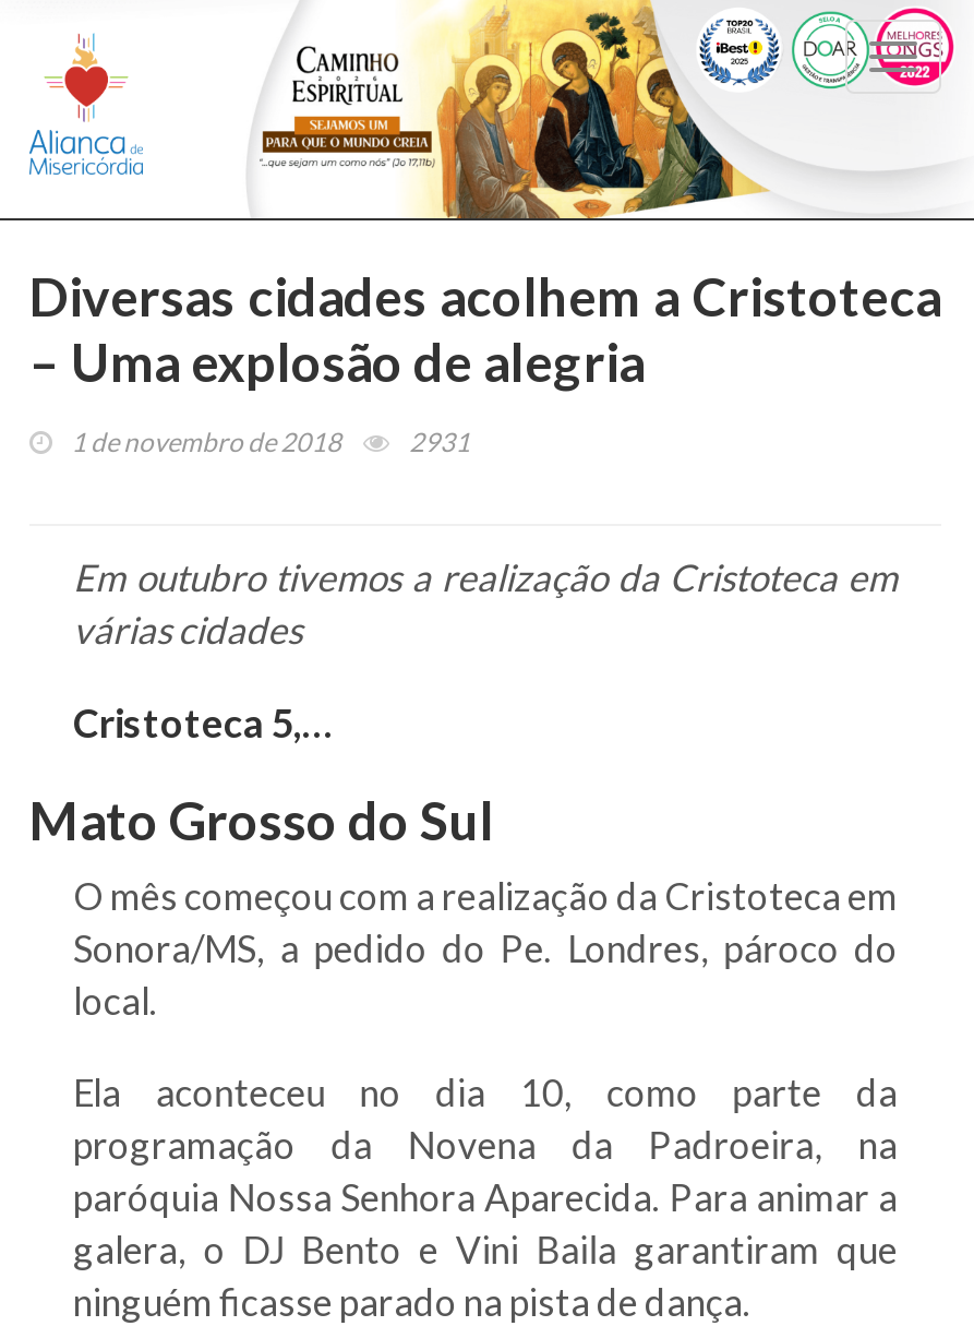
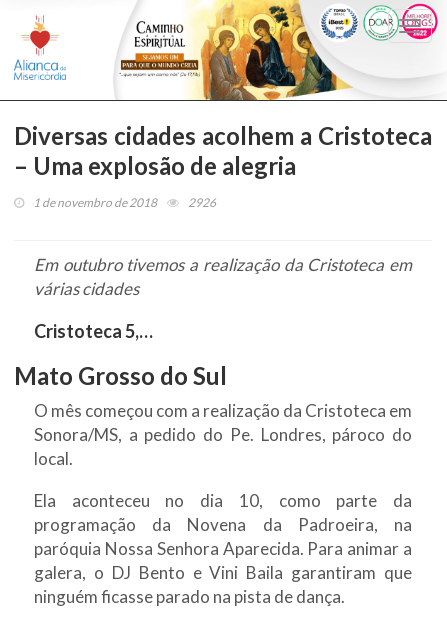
[409,426,470,458] 2931 -> [188,195,216,210] 2926

